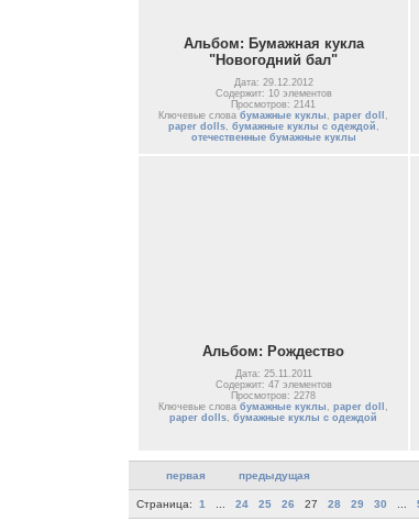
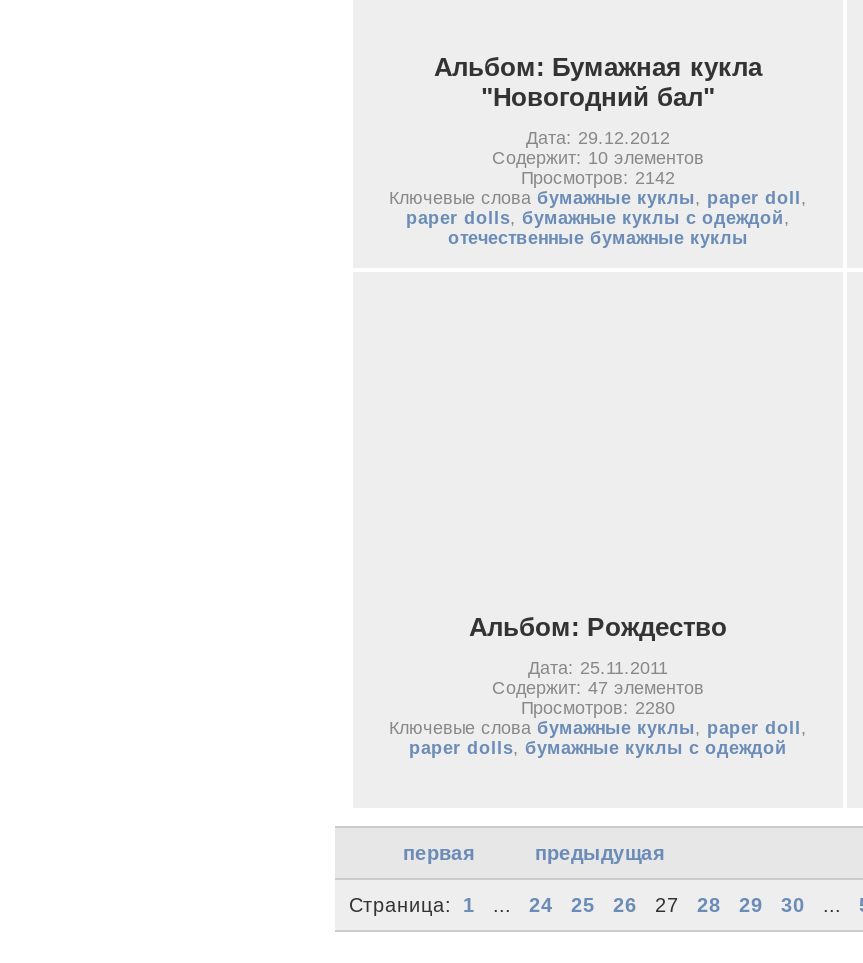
[231,99,316,110] Просмотров: 2141 -> [521,167,675,187] Просмотров: 2142
[231,390,316,401] Просмотров: 2278 -> [521,697,675,717] Просмотров: 2280

